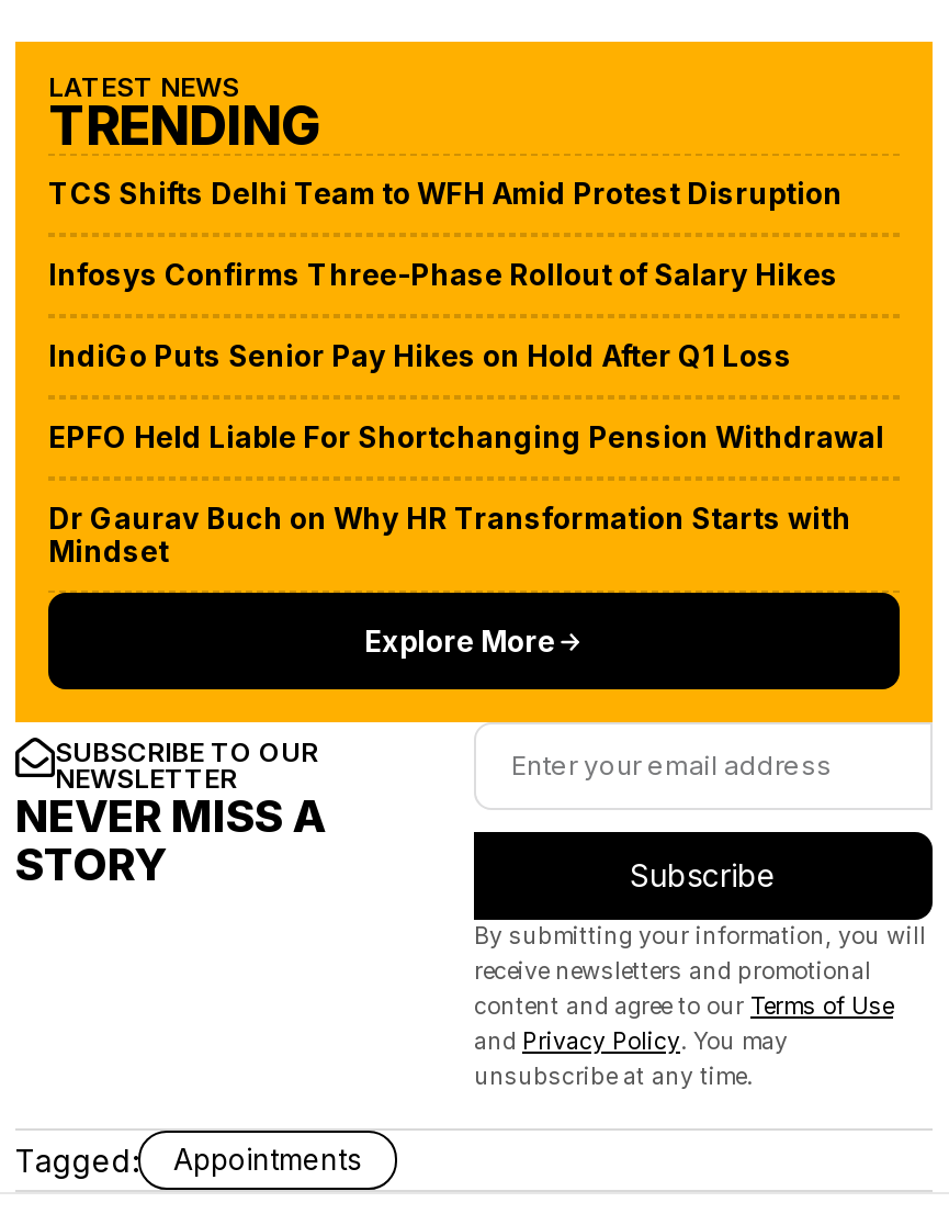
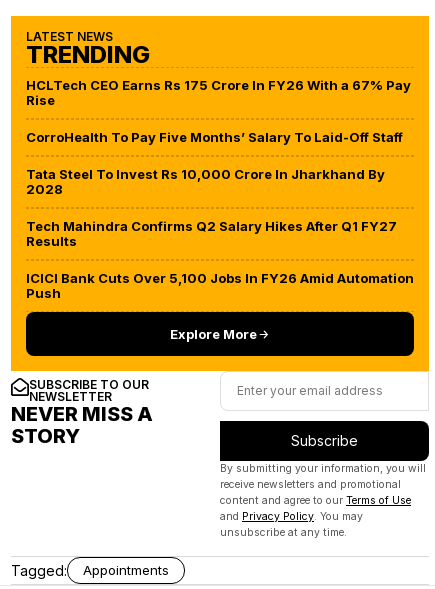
[48,176,843,211] TCS Shifts Delhi Team to WFH Amid Protest Disruption -> [26,77,411,108] HCLTech CEO Earns Rs 175 Crore In FY26 With a 67% Pay | Rise
[48,257,838,292] Infosys Confirms Three-Phase Rollout of Salary Hikes -> [26,129,403,145] CorroHealth To Pay Five Months’ Salary To Laid-Off Staff
[48,338,792,373] IndiGo Puts Senior Pay Hikes on Hold After Q1 Loss -> [26,166,385,197] Tata Steel To Invest Rs 10,000 Crore In Jharkhand By | 2028
[48,420,884,455] EPFO Held Liable For Shortchanging Pension Withdrawal -> [26,218,397,249] Tech Mahindra Confirms Q2 Salary Hikes After Q1 FY27 | Results
[48,501,851,569] Dr Gaurav Buch on Why HR Transformation Starts with | Mindset -> [26,270,414,301] ICICI Bank Cuts Over 5,100 Jobs In FY26 Amid Automation | Push

